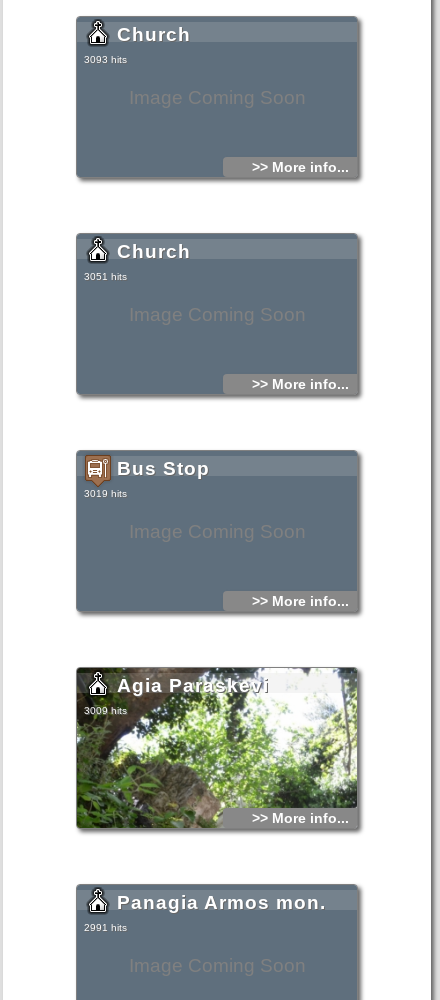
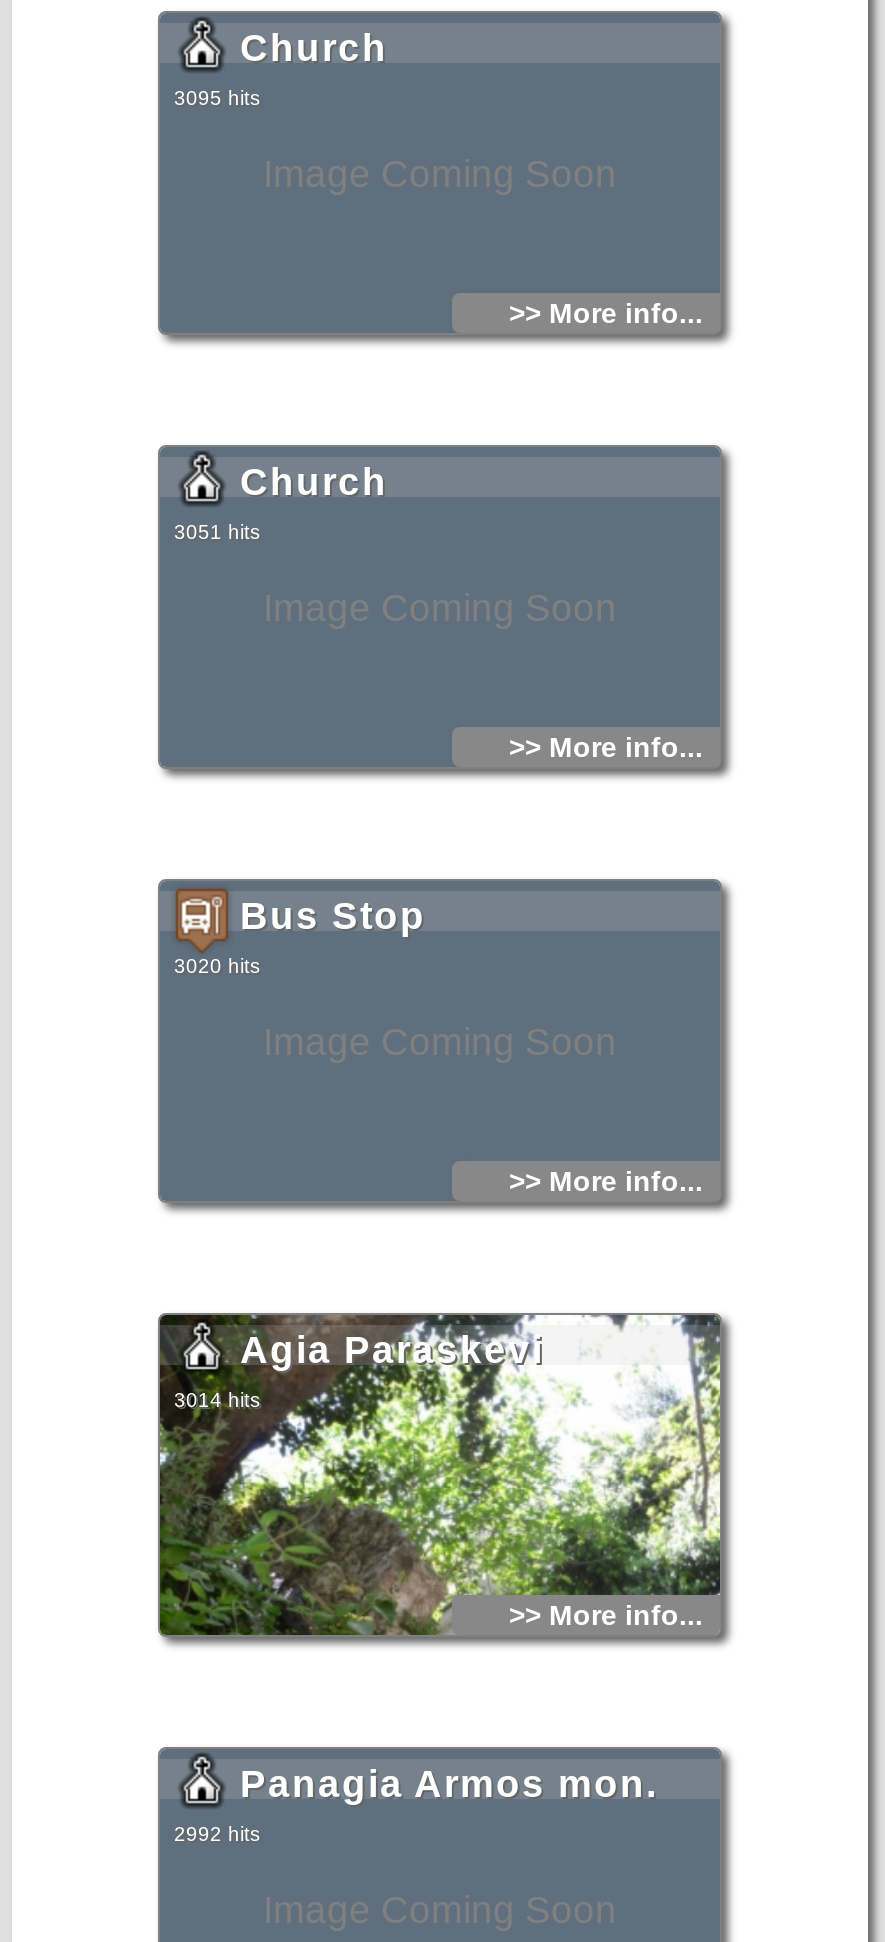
[84,54,127,65] 3093 hits -> [174,87,260,109] 3095 hits
[84,488,127,499] 3019 hits -> [174,955,260,977] 3020 hits
[84,705,127,716] 3009 hits -> [174,1389,260,1411] 3014 hits
[84,922,127,933] 2991 hits -> [174,1823,260,1845] 2992 hits

